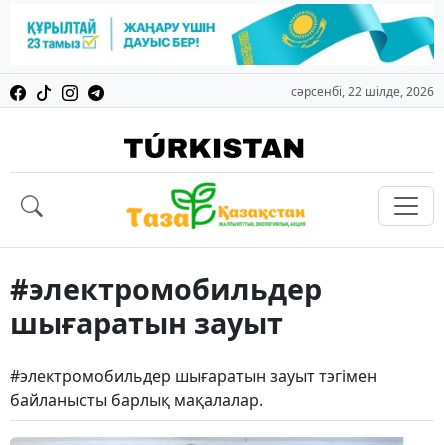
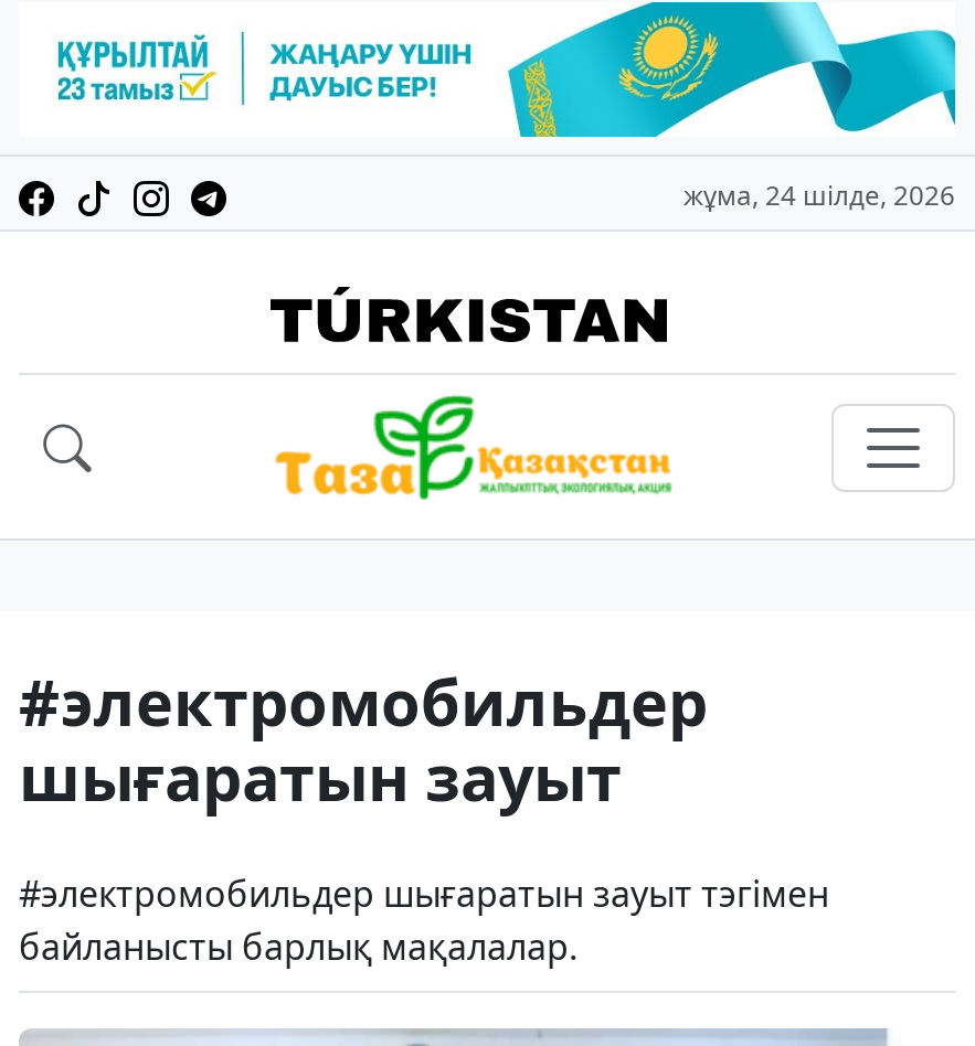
[291,83,434,100] сәрсенбі, 22 шілде, 2026 -> [683,177,955,214] жұма, 24 шілде, 2026

